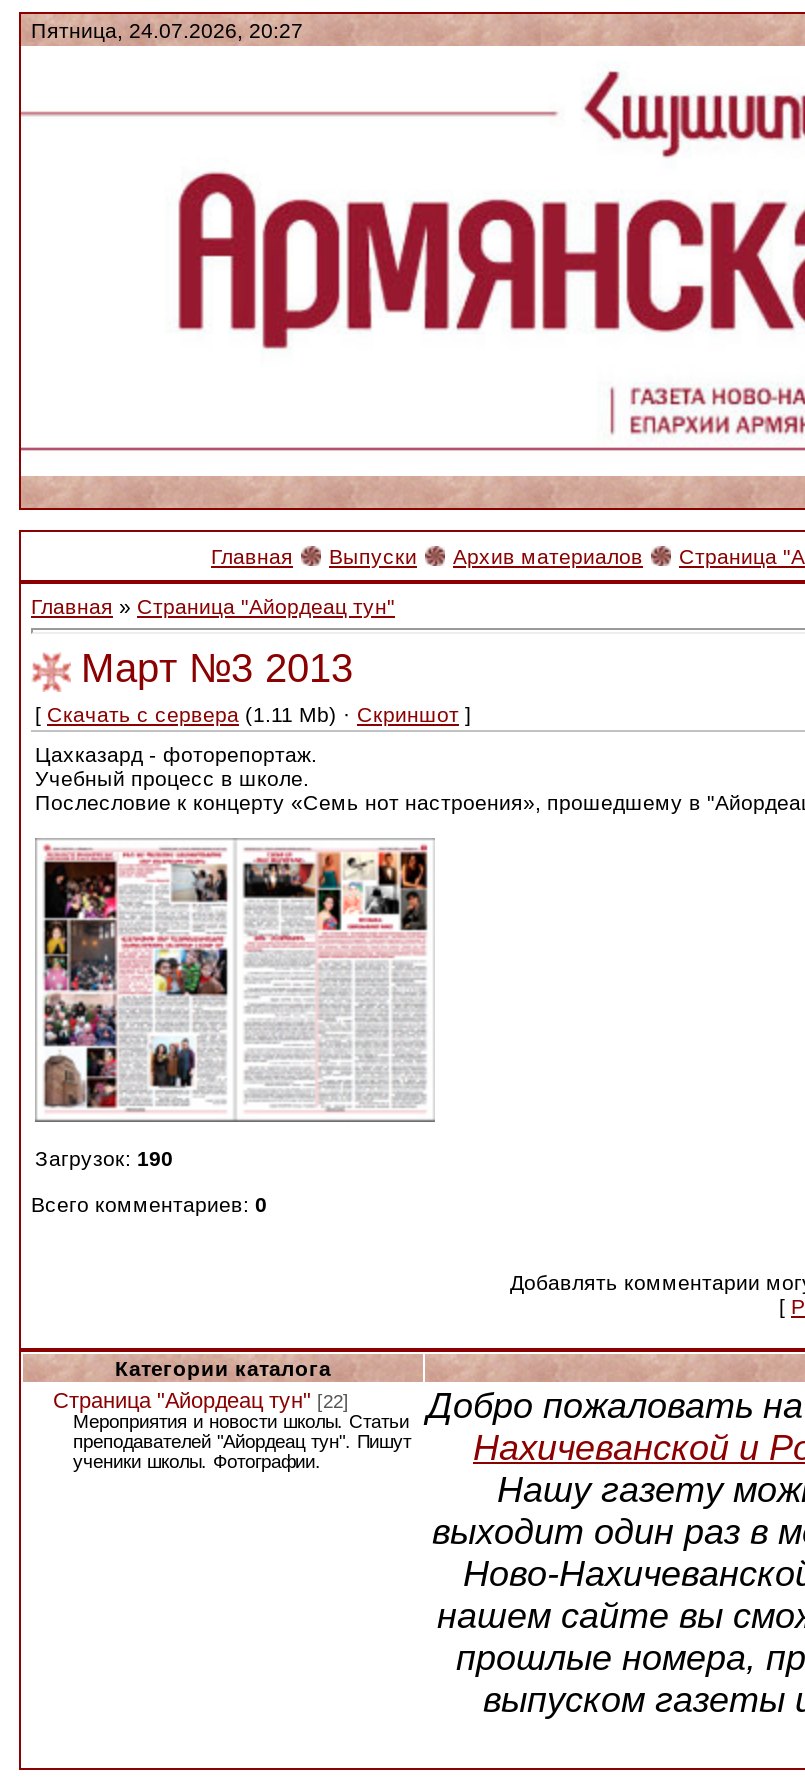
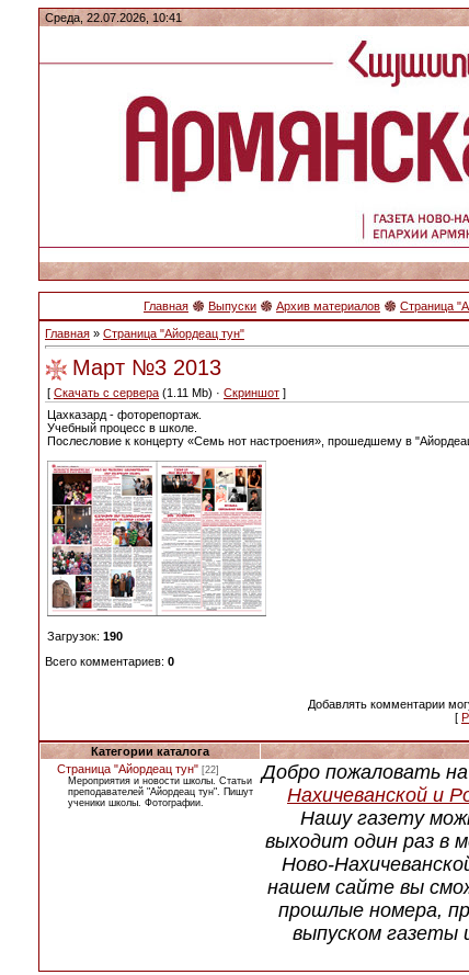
[31,18,303,42] Пятница, 24.07.2026, 20:27 -> [45,11,182,24] Среда, 22.07.2026, 10:41

